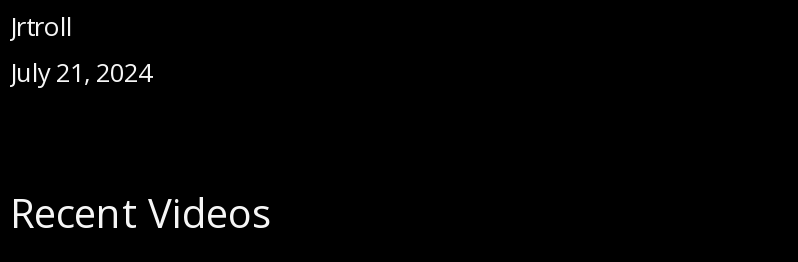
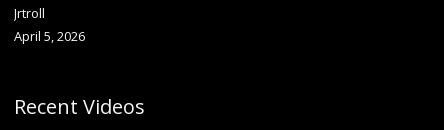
[10,54,152,90] July 21, 2024 -> [14,27,85,45] April 5, 2026

